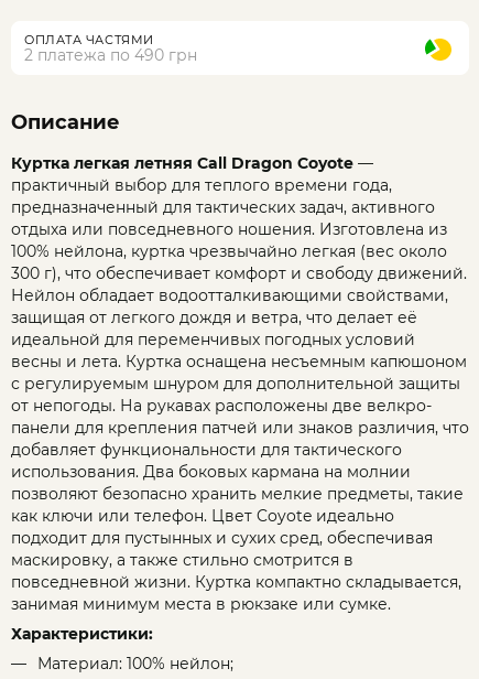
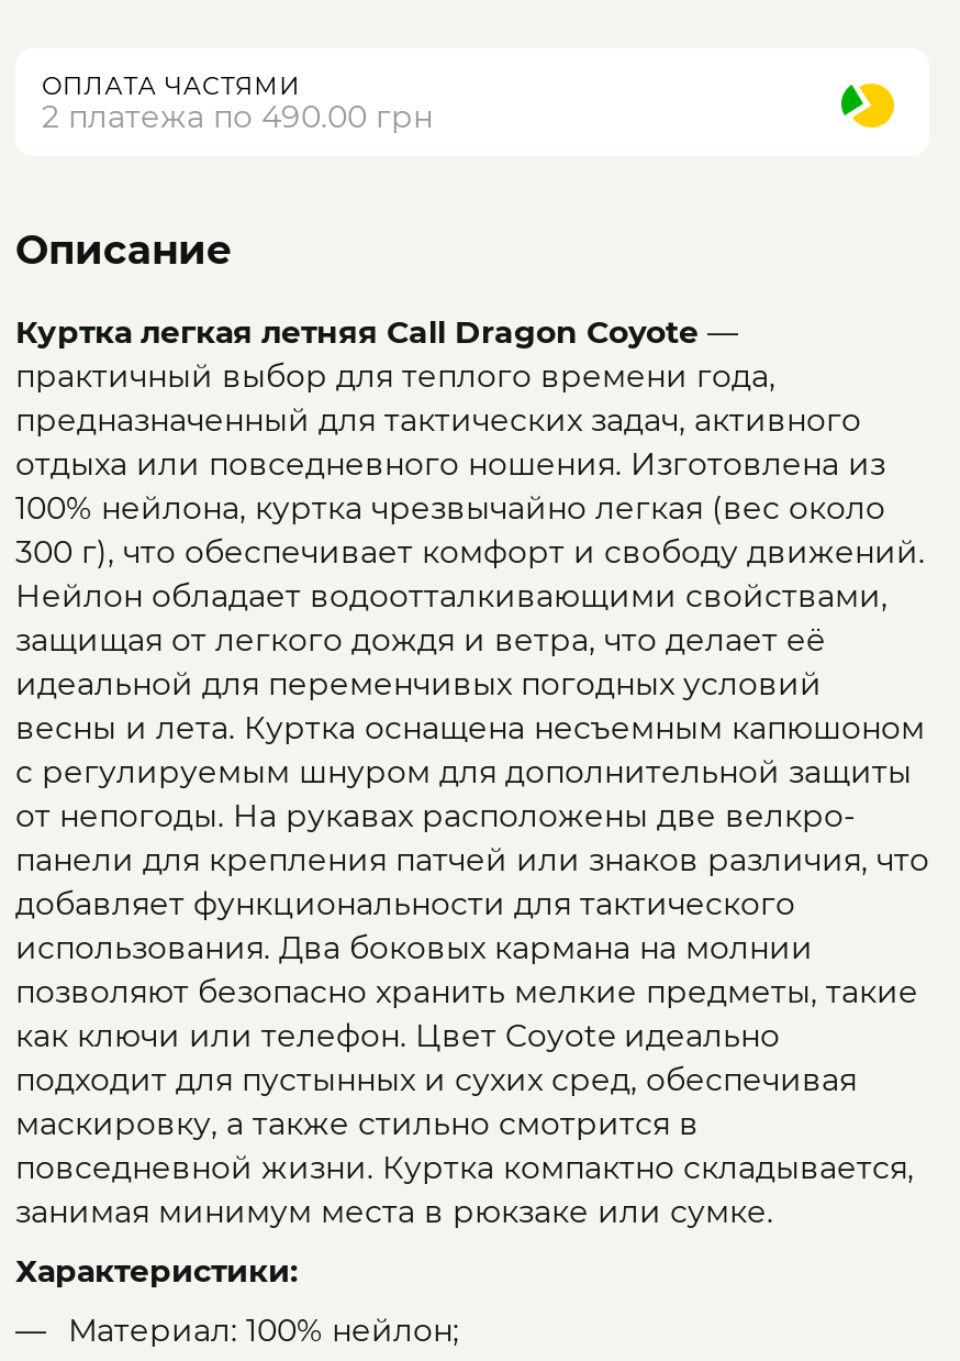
[24,45,197,65] 2 платежа по 490 грн -> [42,97,433,136] 2 платежа по 490.00 грн

